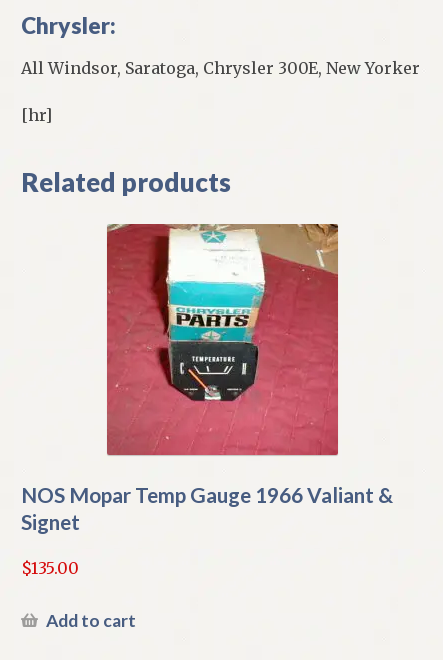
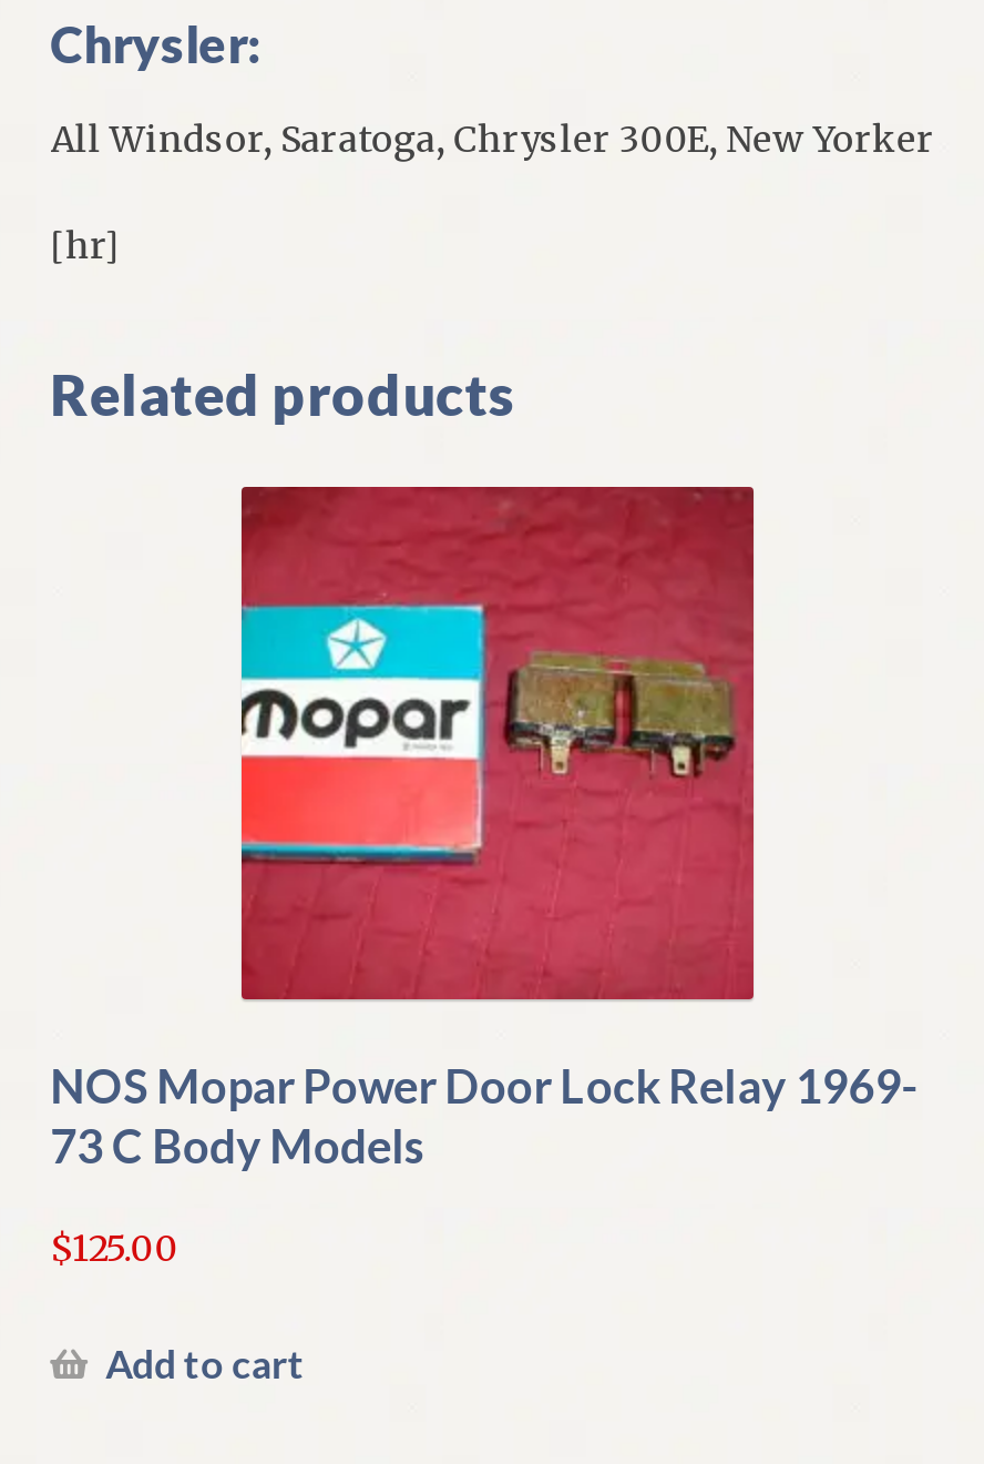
[21,223,393,534] [image] | NOS Mopar Temp Gauge 1966 Valiant & | Signet -> [50,484,917,1173] [image] | NOS Mopar Power Door Lock Relay 1969- | 73 C Body Models
[21,558,79,578] $135.00 -> [50,1226,179,1270] $125.00

